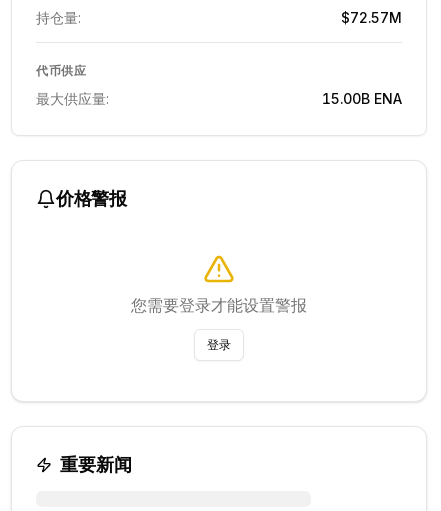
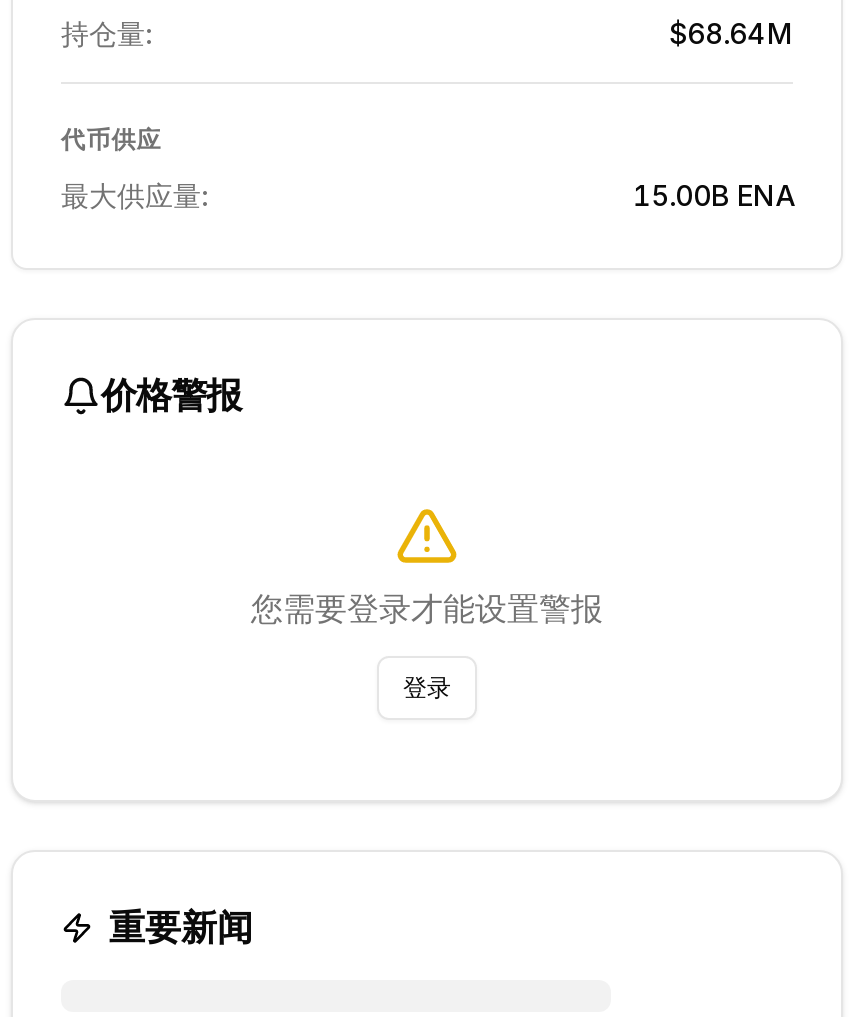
[341,9,402,26] $72.57M -> [669,16,793,50] $68.64M

